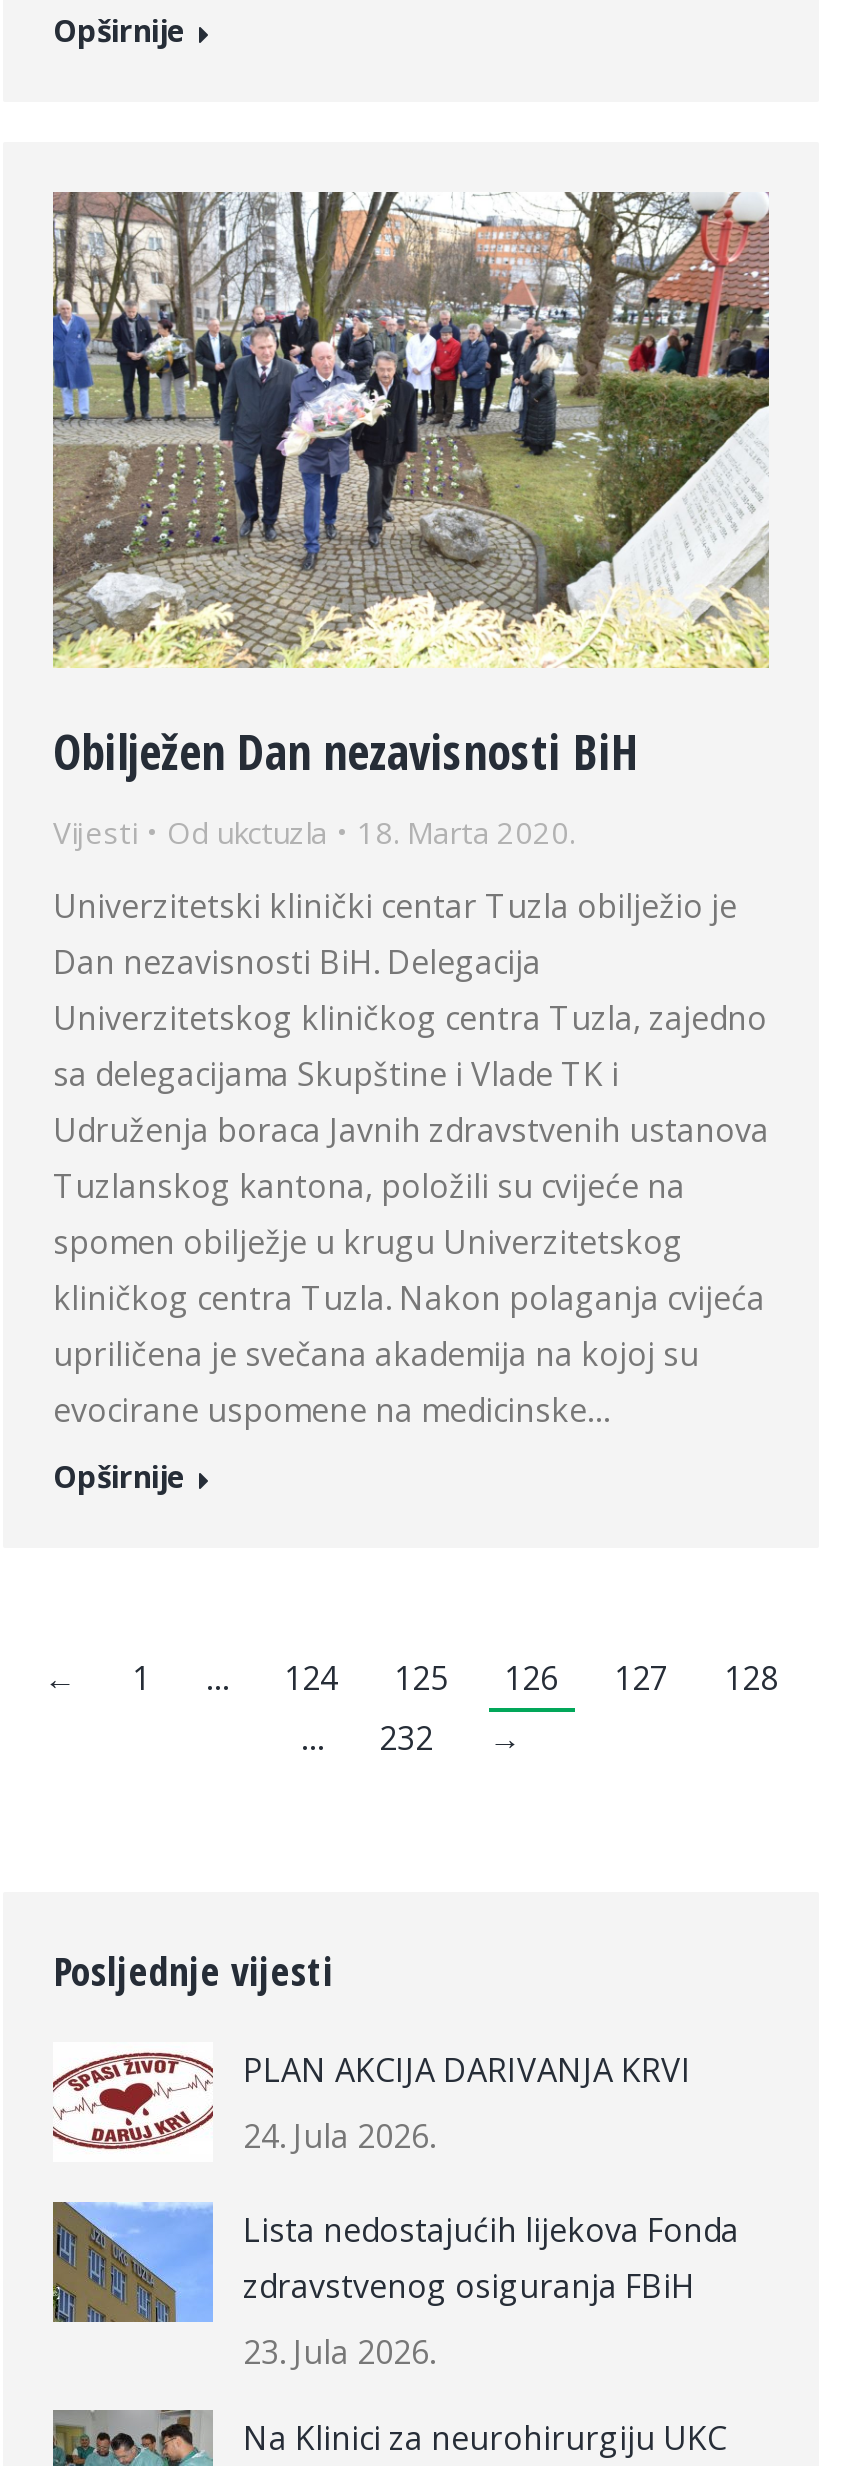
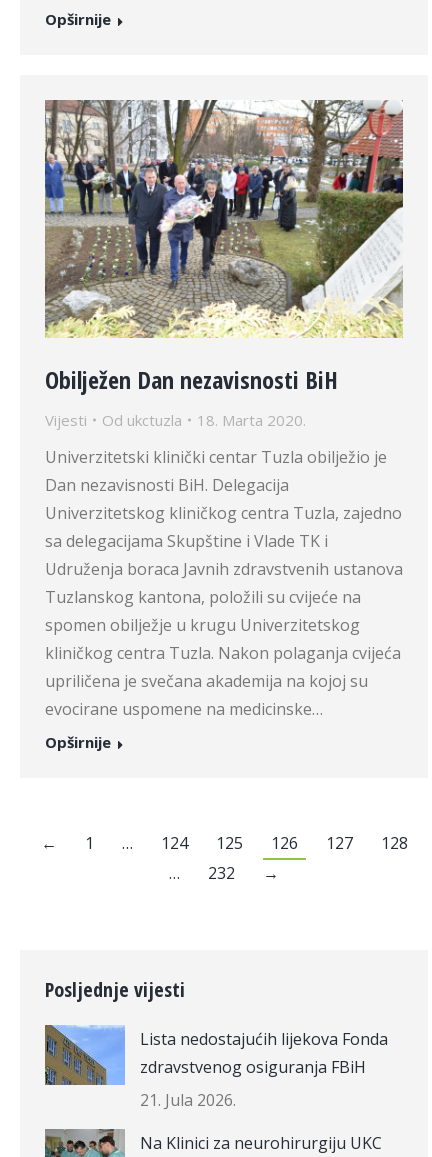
[53,2047,691,2157] [image] | PLAN AKCIJA DARIVANJA KRVI | 24. Jula 2026. -> none
[243,2329,435,2373] 23. Jula 2026. -> [140,1089,236,1111] 21. Jula 2026.

